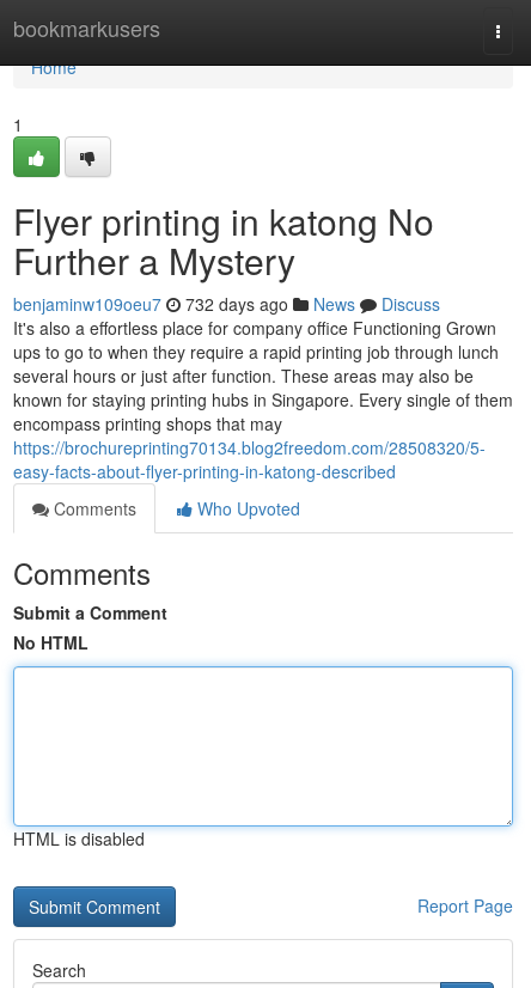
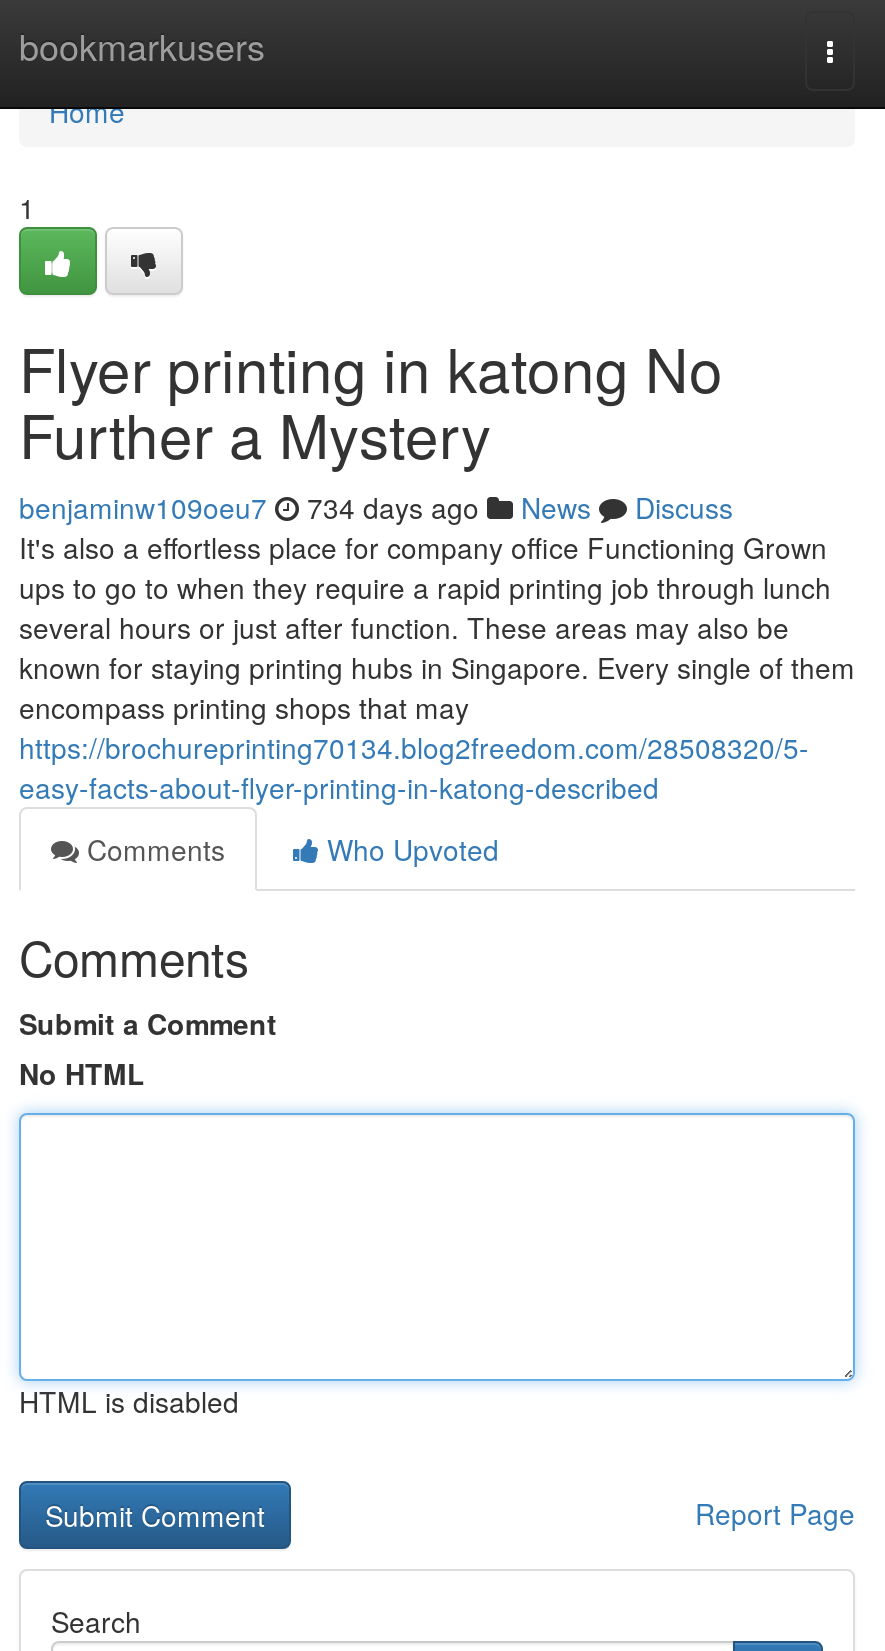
[13,292,440,316] benjaminw109oeu7 732 days ago News Discuss -> [19,487,733,527] benjaminw109oeu7 734 days ago News Discuss

